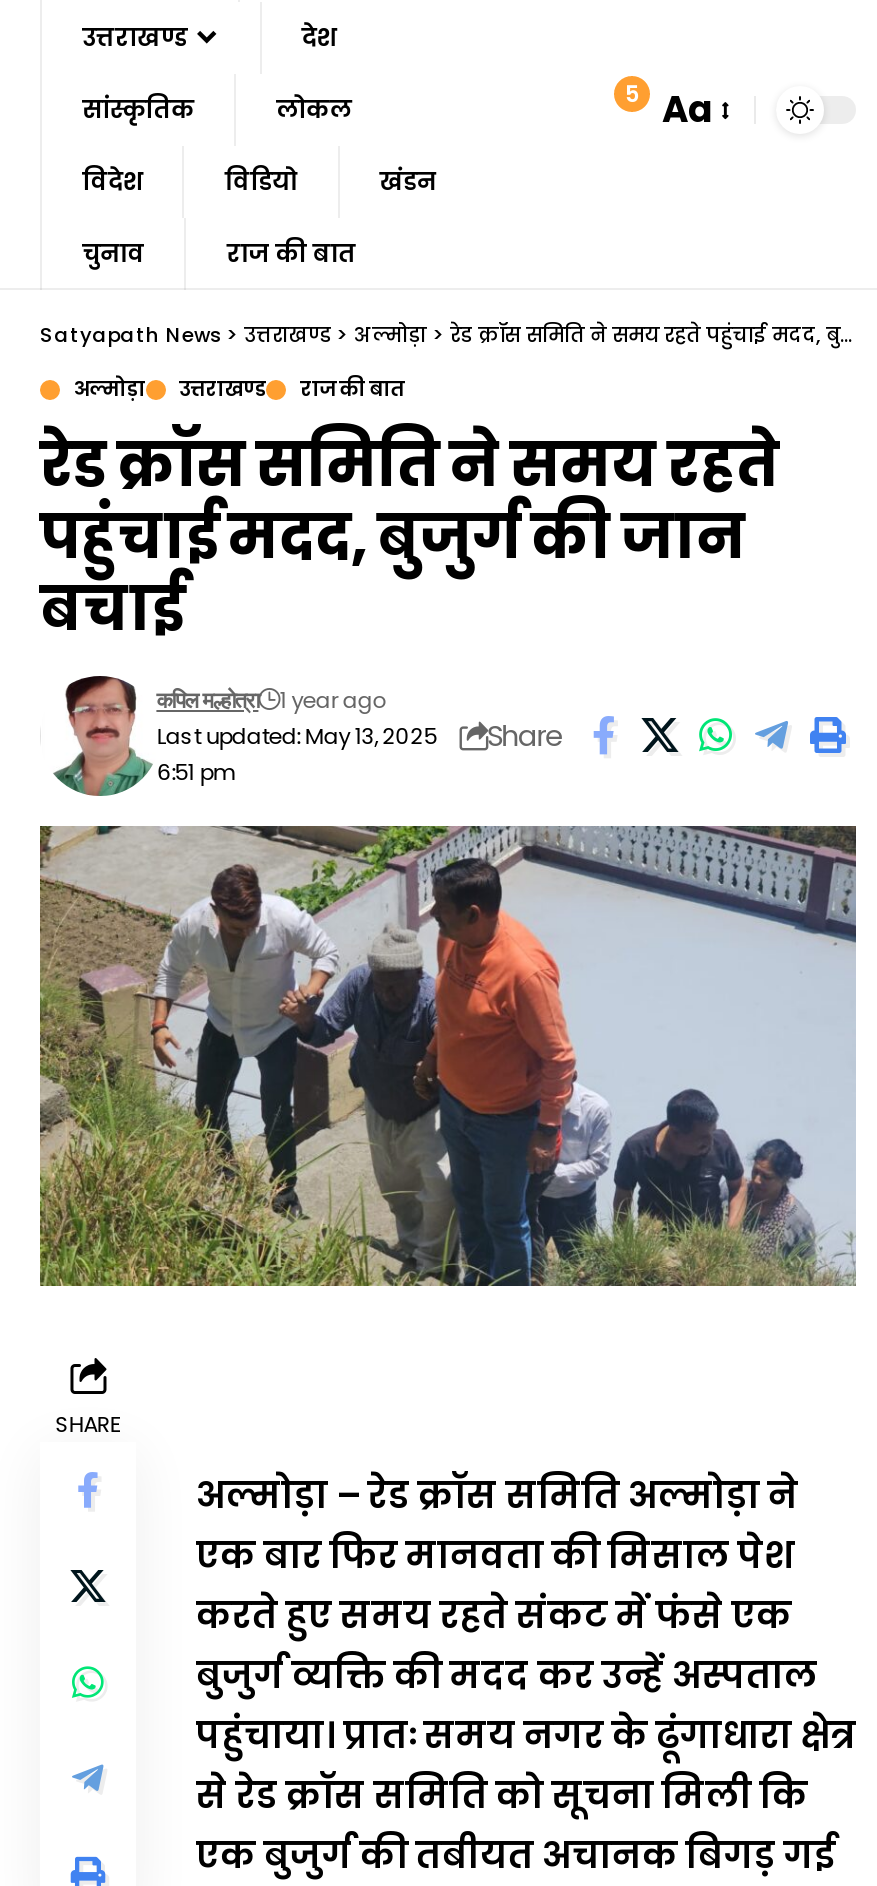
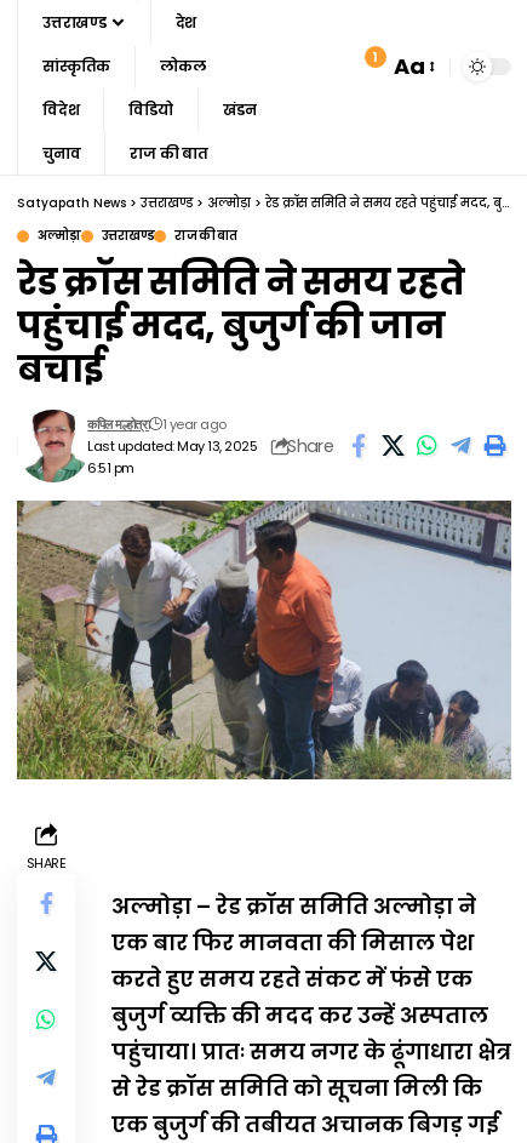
[625,77,714,134] 5 Aa -> [373,47,425,81] 1 Aa

